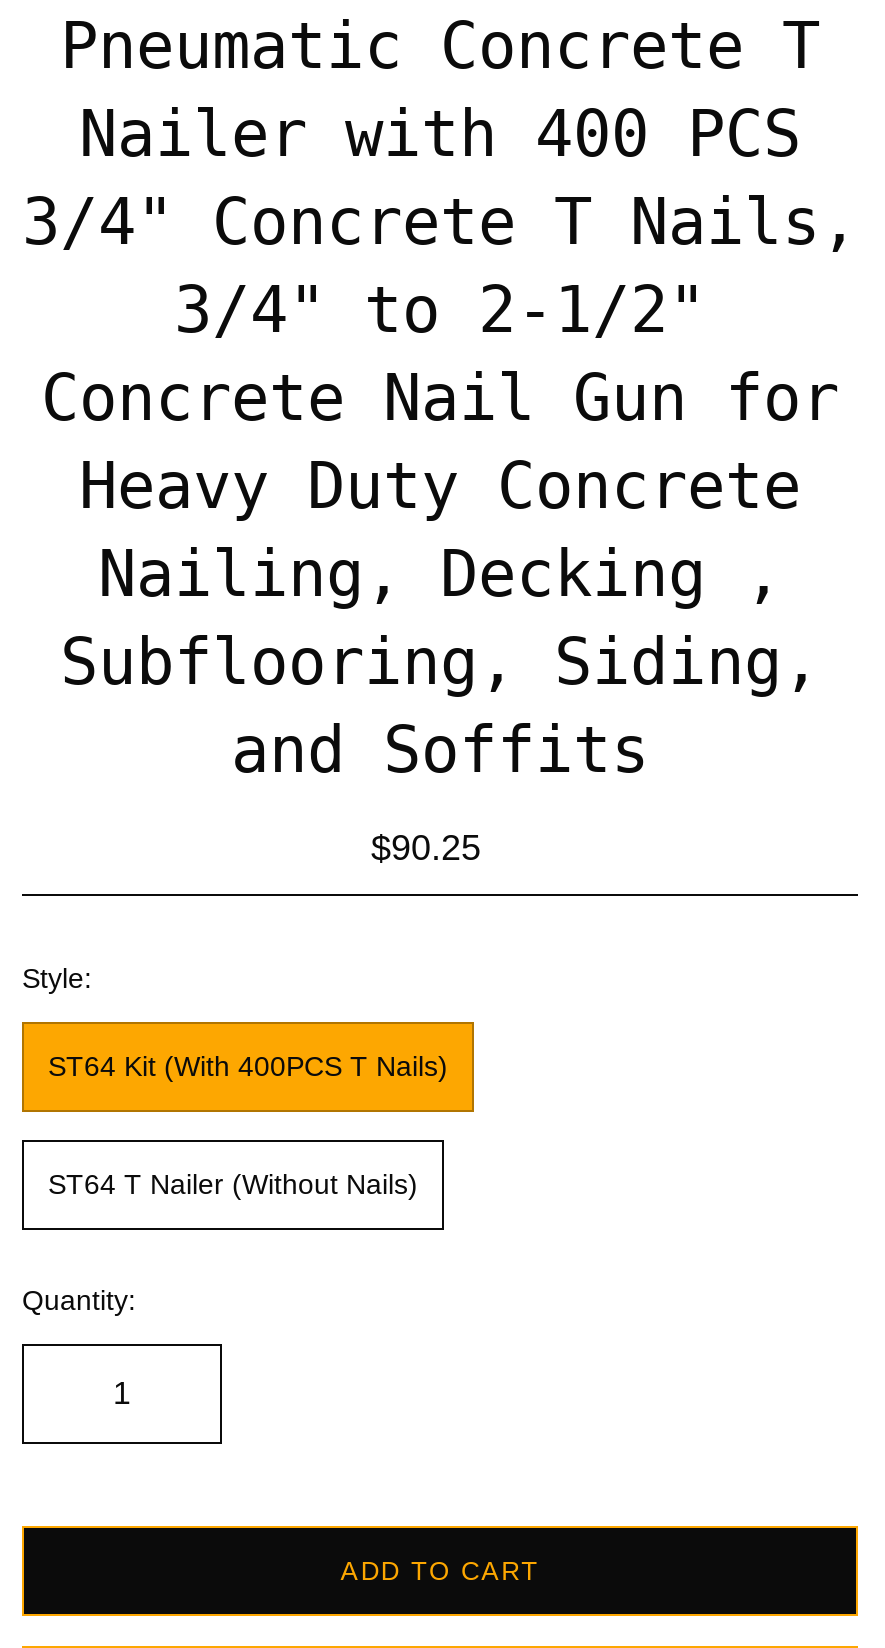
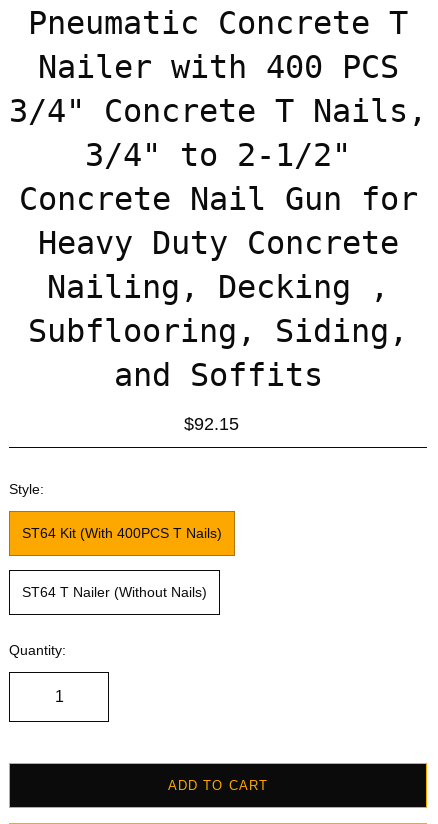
[371,828,481,868] $90.25 -> [183,414,238,434] $92.15

